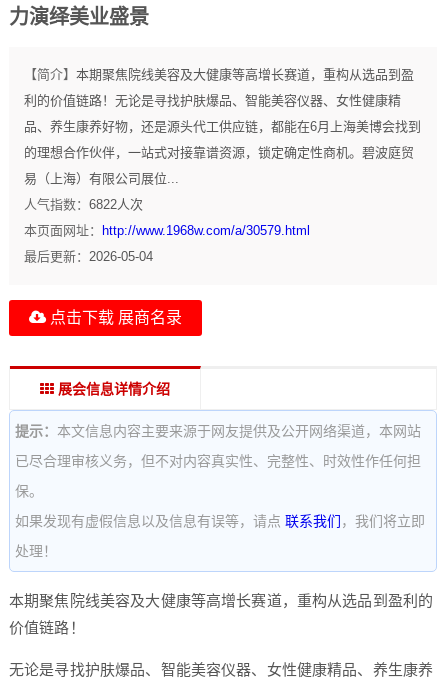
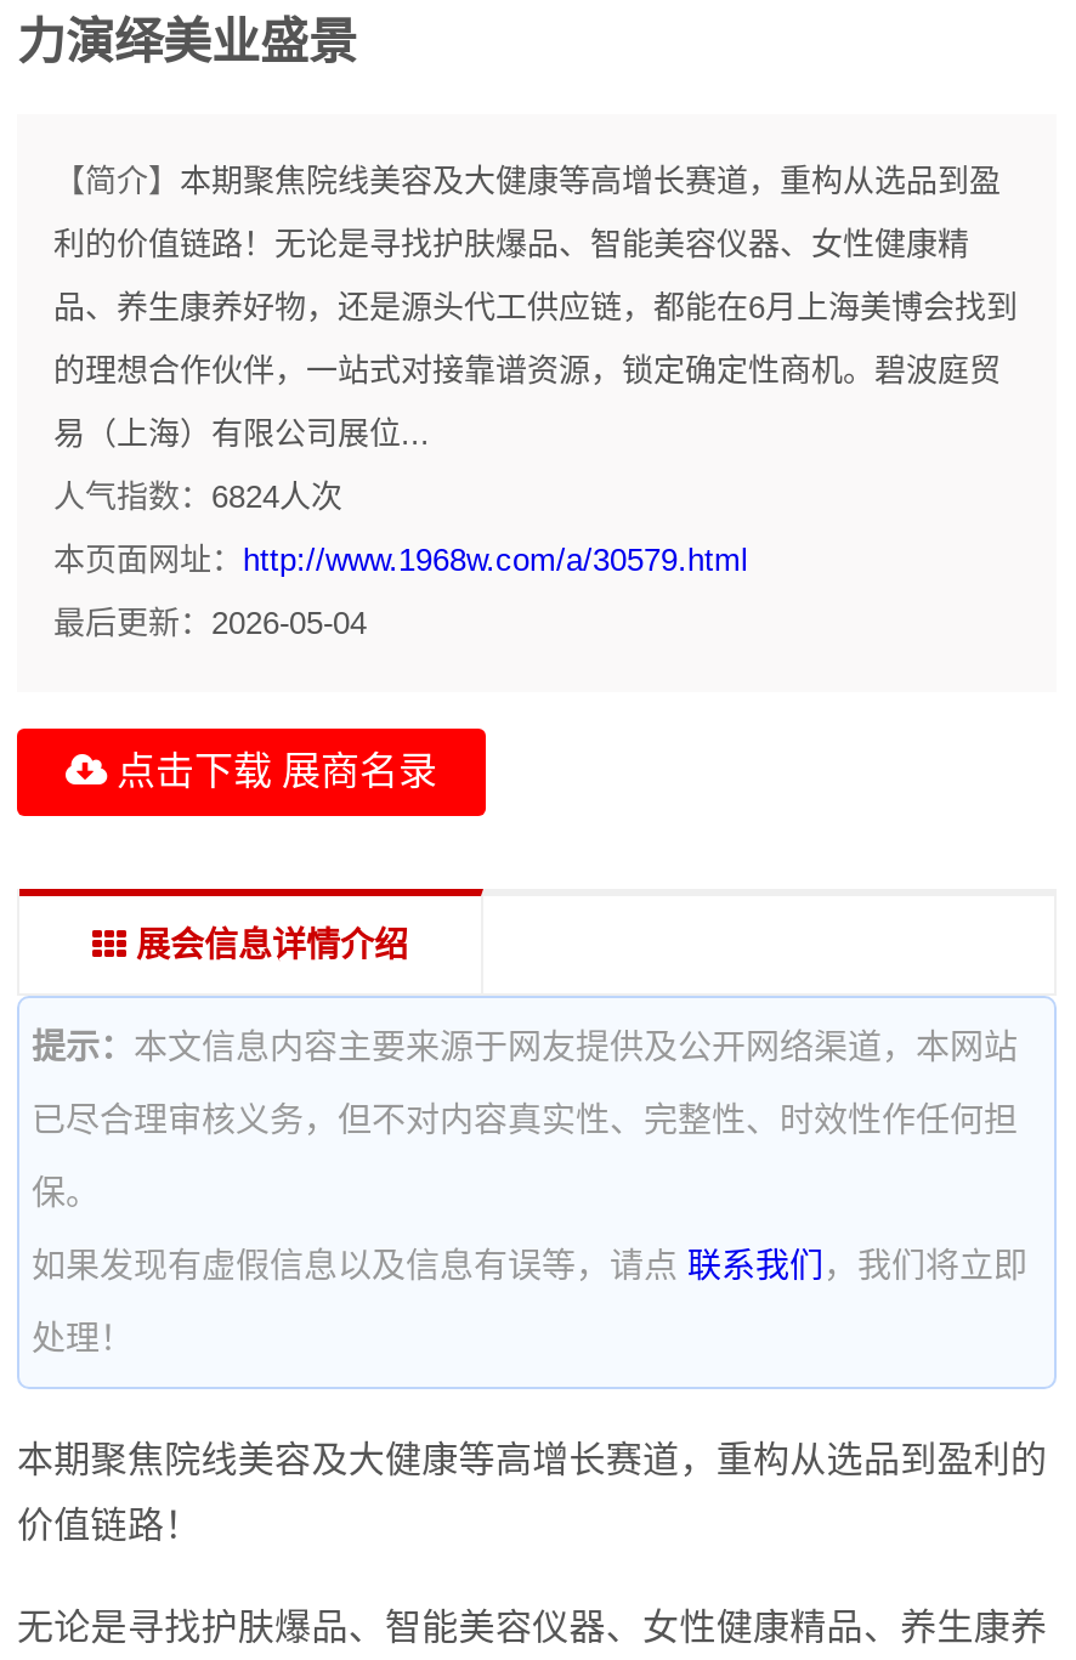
[24,197,143,212] 人气指数：6822人次 -> [53,478,342,515] 人气指数：6824人次

